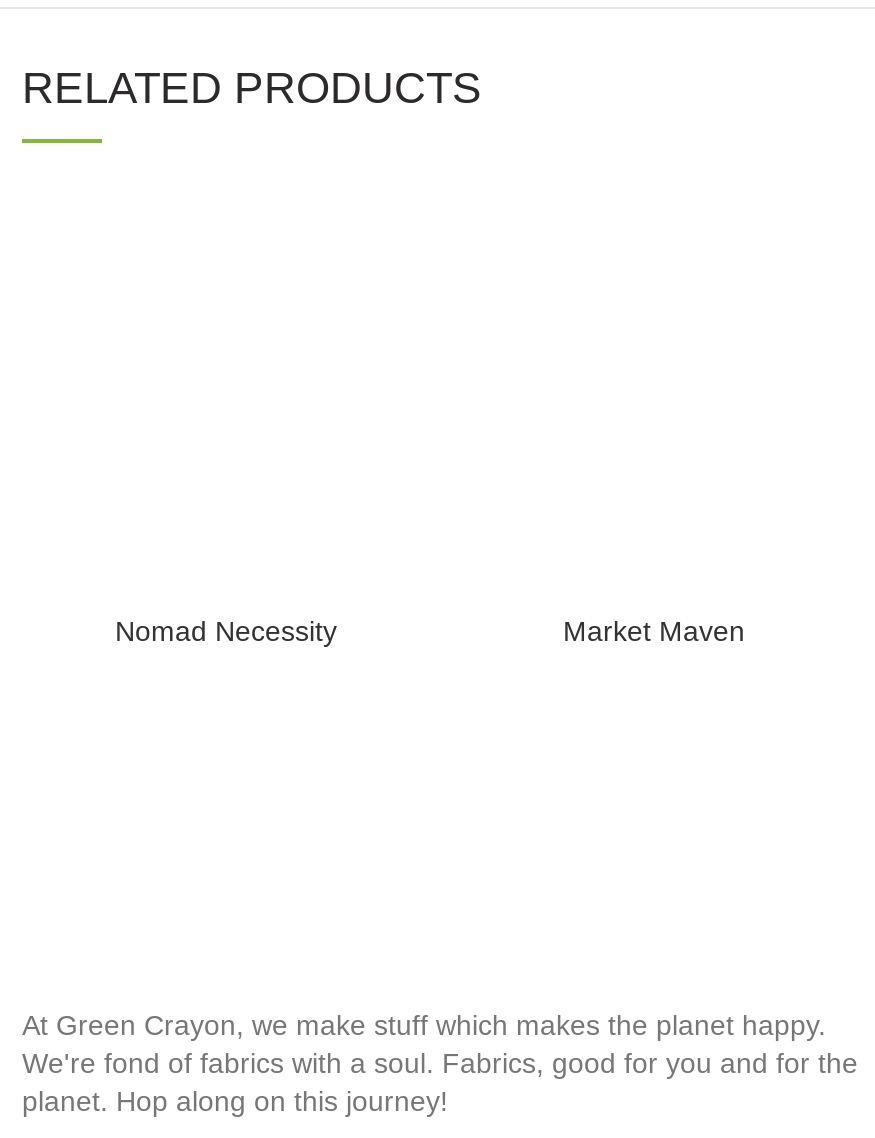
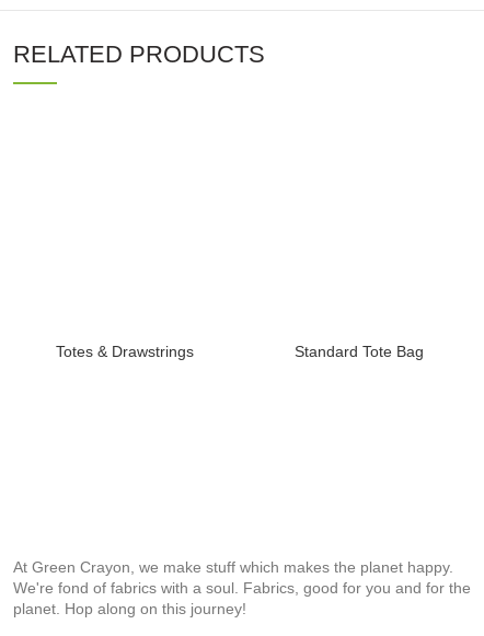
[115,614,745,646] Nomad Necessity | Market Maven -> [56,342,424,360] Totes & Drawstrings | Standard Tote Bag

